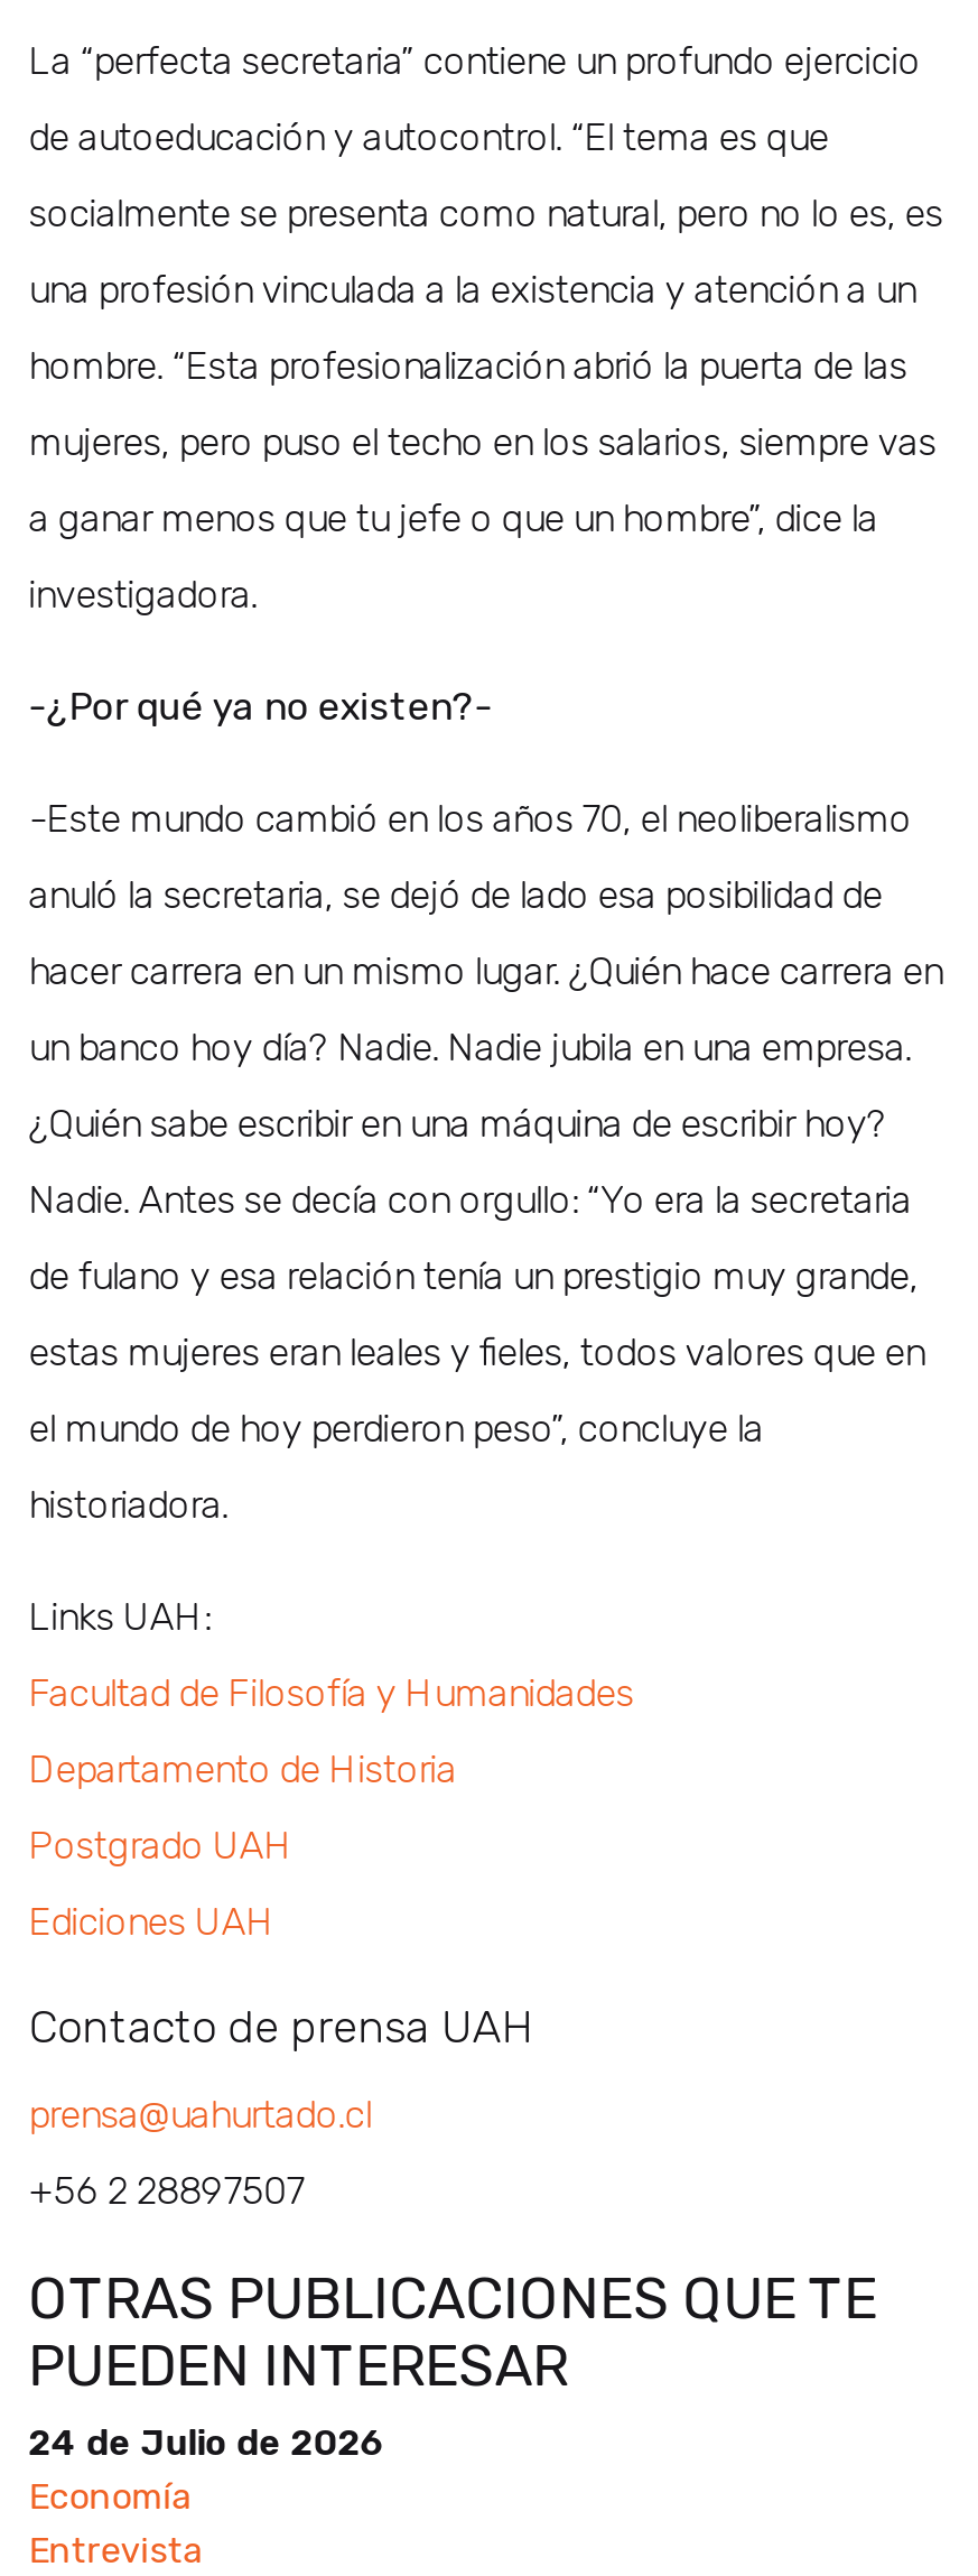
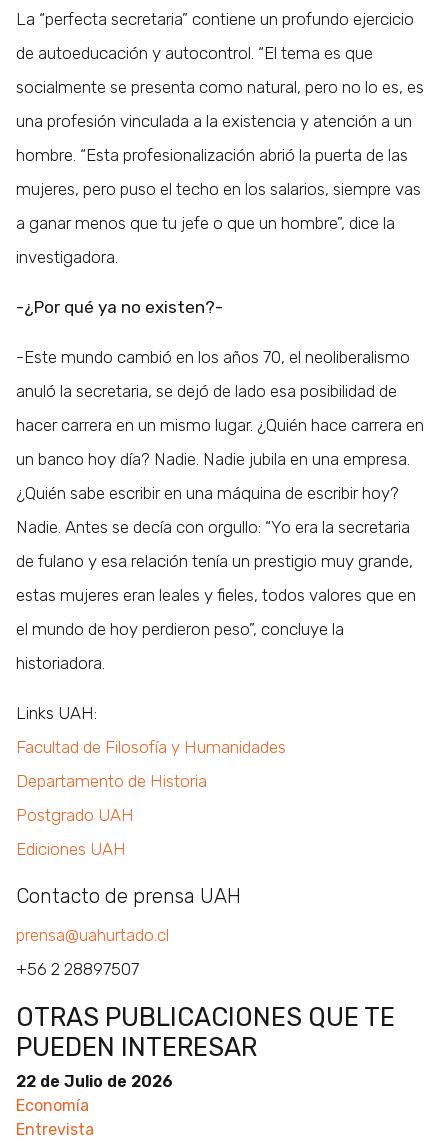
[28,2420,385,2463] 24 de Julio de 2026 -> [16,1072,173,1091] 22 de Julio de 2026

